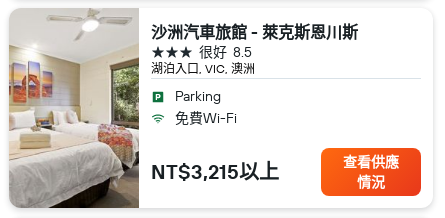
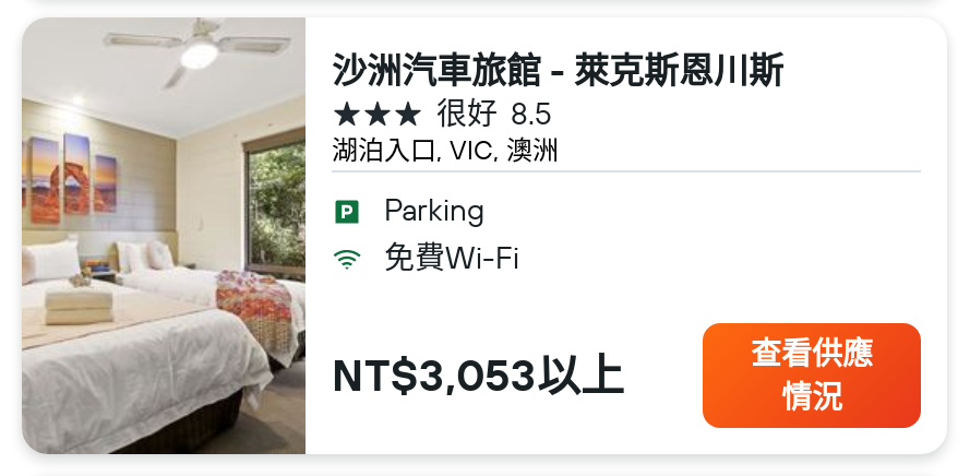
[151,159,279,184] NT$3,215以上 -> [332,347,624,402] NT$3,053以上

